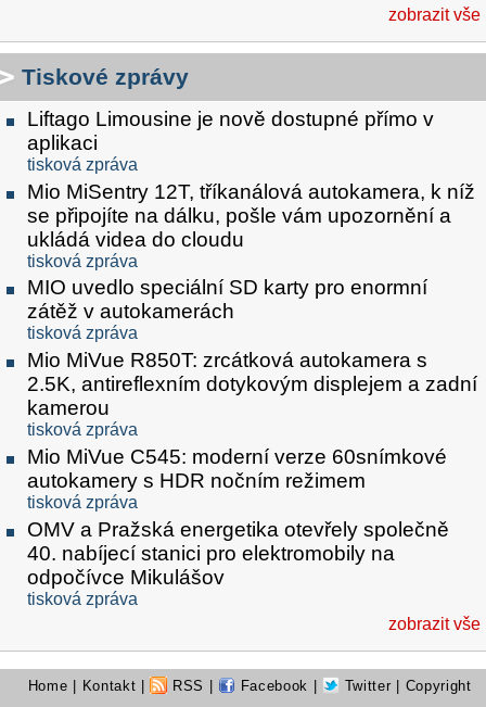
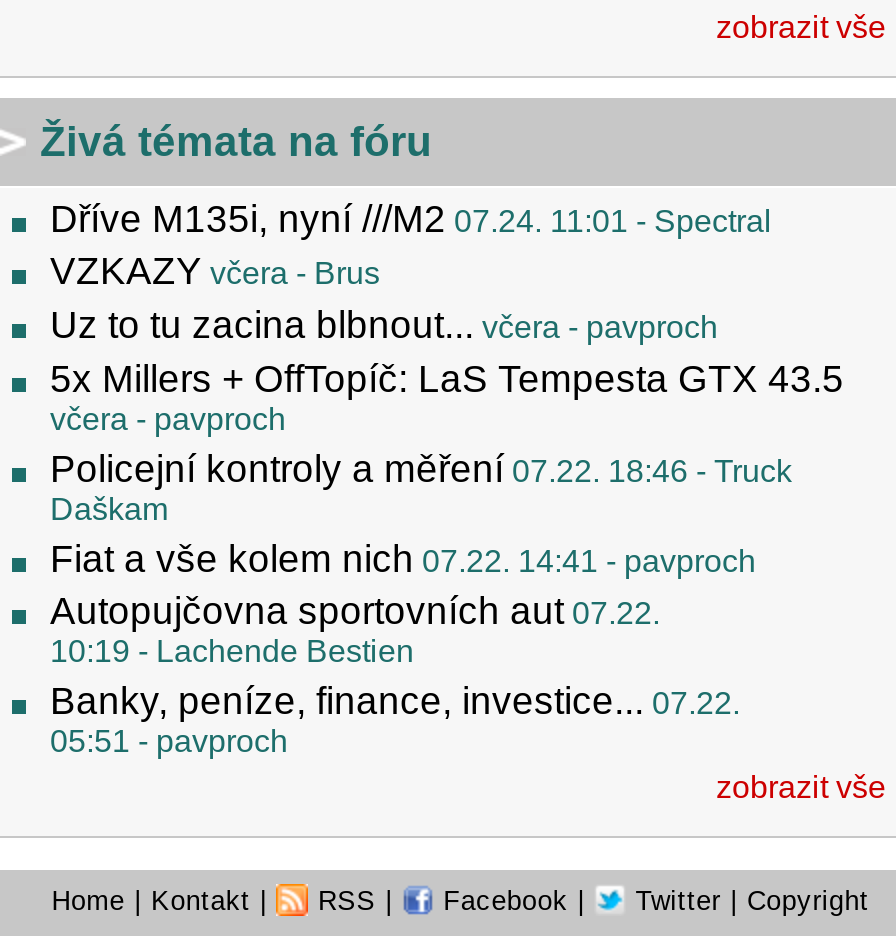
[22,64,189,89] Tiskové zprávy -> [40,118,432,164] Živá témata na fóru
[27,107,477,608] Liftago Limousine je nově dostupné přímo v | aplikaci | tisková zpráva | Mio MiSentry 12T, tříkanálová autokamera, k níž | se připojíte na dálku, pošle vám upozornění a | ukládá videa do cloudu | tisková zpráva | MIO uvedlo speciální SD karty pro enormní | zátěž v autokamerách | tisková zpráva | Mio MiVue R850T: zrcátková autokamera s | 2.5K, antireflexním dotykovým displejem a zadní | kamerou | tisková zpráva | Mio MiVue C545: moderní verze 60snímkové | autokamery s HDR nočním režimem | tisková zpráva | OMV a Pražská energetika otevřely společně | 40. nabíjecí stanici pro elektromobily na | odpočívce Mikulášov | tisková zpráva -> [50,198,844,759] Dříve M135i, nyní ///M2 07.24. 11:01 - Spectral | VZKAZY včera - Brus | Uz to tu zacina blbnout... včera - pavproch | 5x Millers + OffTopíč: LaS Tempesta GTX 43.5 | včera - pavproch | Policejní kontroly a měření 07.22. 18:46 - Truck | Daškam | Fiat a vše kolem nich 07.22. 14:41 - pavproch | Autopujčovna sportovních aut 07.22. | 10:19 - Lachende Bestien | Banky, peníze, finance, investice... 07.22. | 05:51 - pavproch

